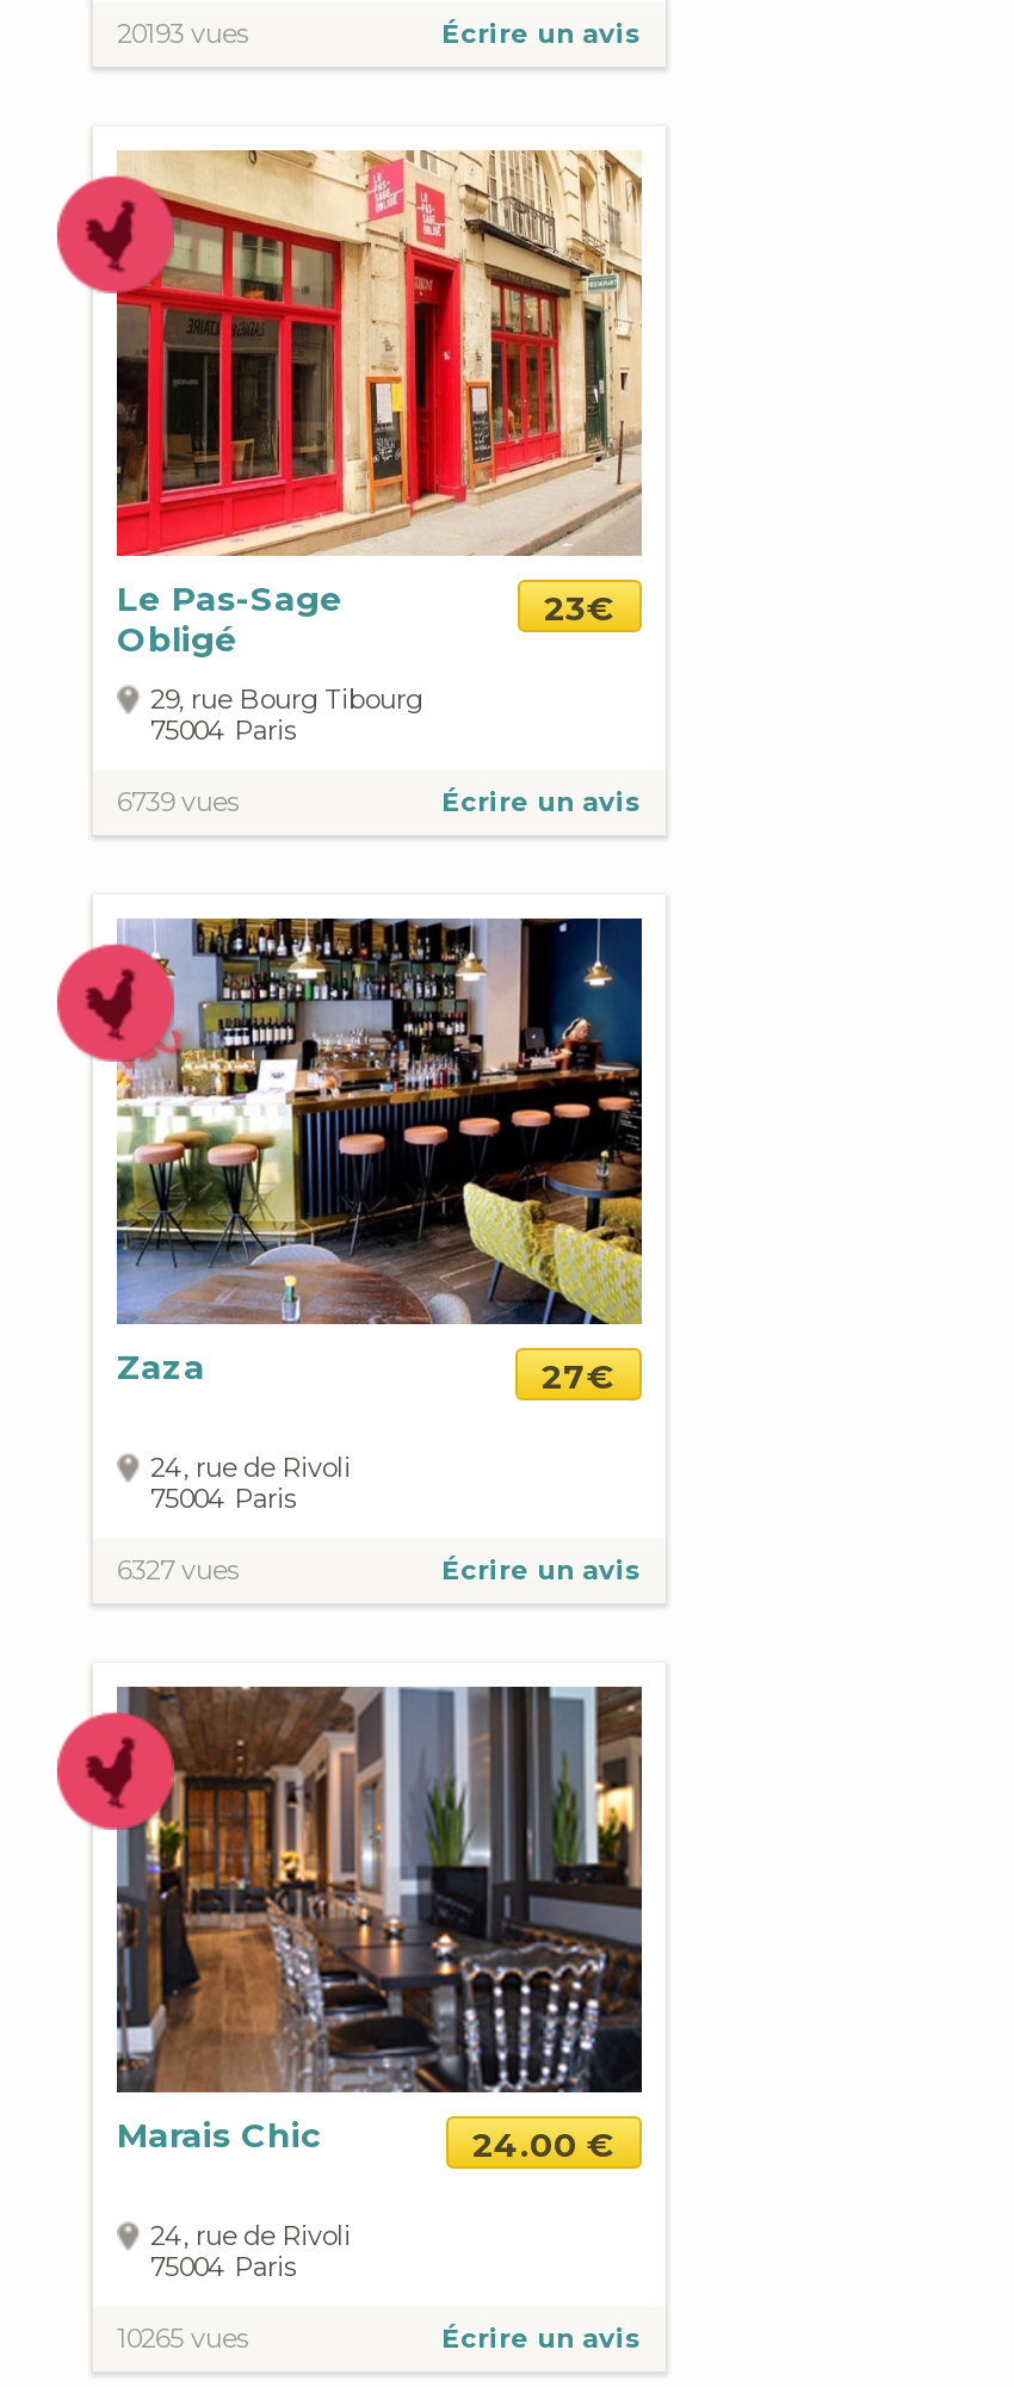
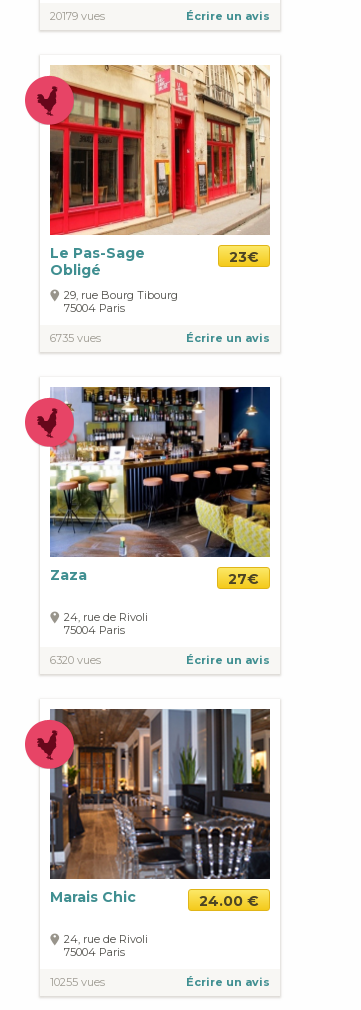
[117,17,248,51] 20193 vues -> [50,9,105,23] 20179 vues
[117,786,239,819] 6739 vues -> [50,331,101,345] 6735 vues
[117,1554,239,1587] 6327 vues -> [50,653,101,667] 6320 vues
[117,2322,248,2356] 10265 vues -> [50,975,105,989] 10255 vues

